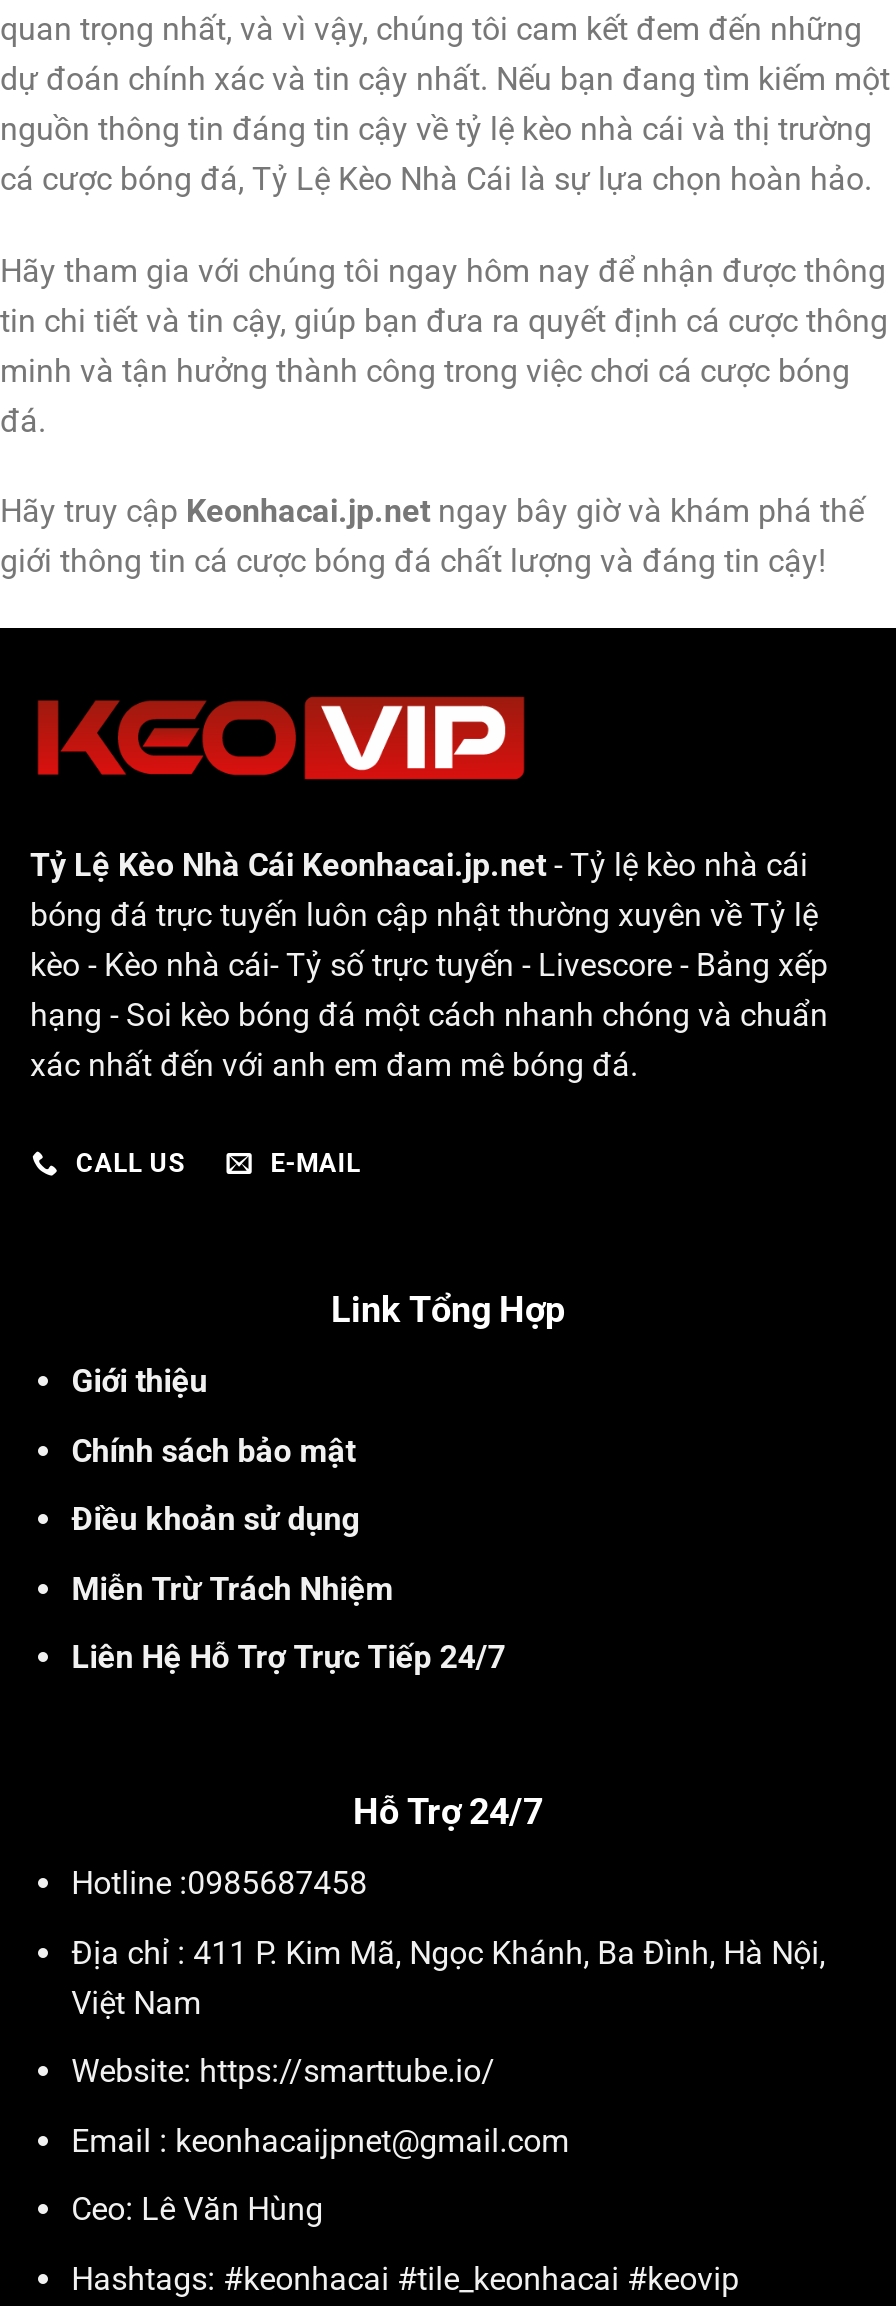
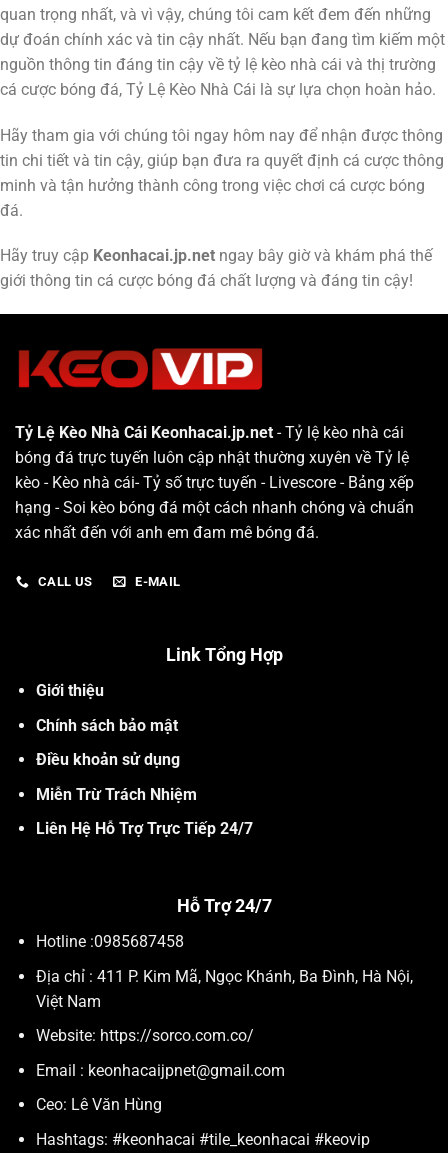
[71,2053,495,2091] Website: https://smarttube.io/ -> [36,1026,254,1045] Website: https://sorco.com.co/

